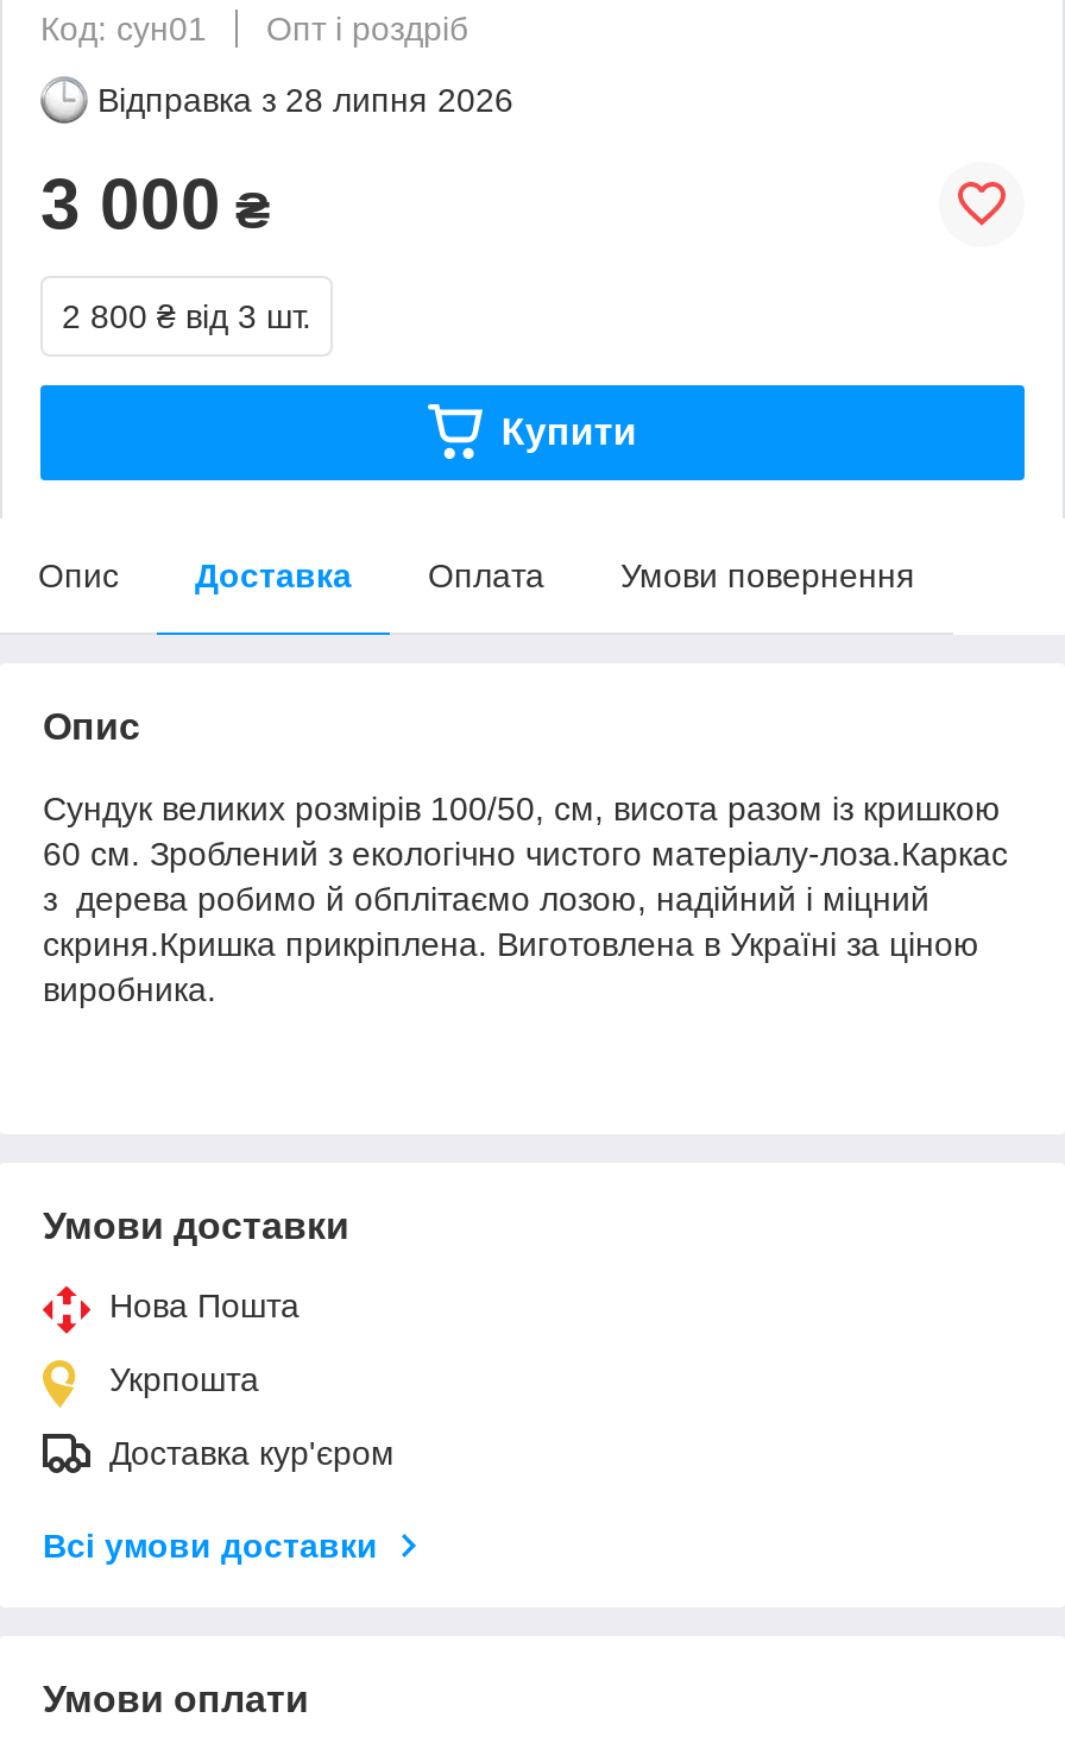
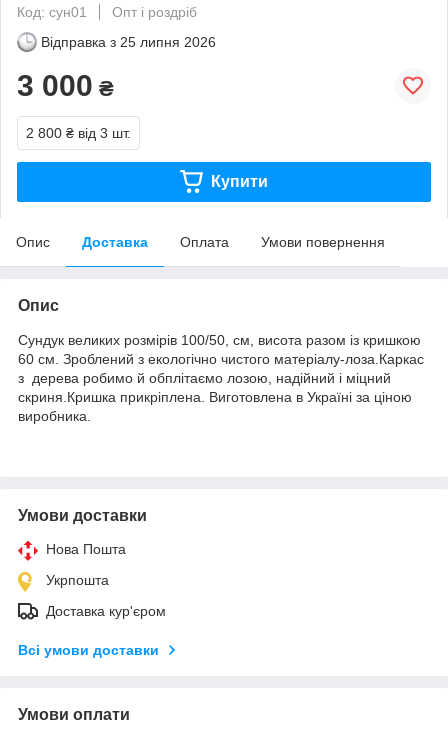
[97,80,513,118] Відправка з 28 липня 2026 -> [41,34,216,50] Відправка з 25 липня 2026

